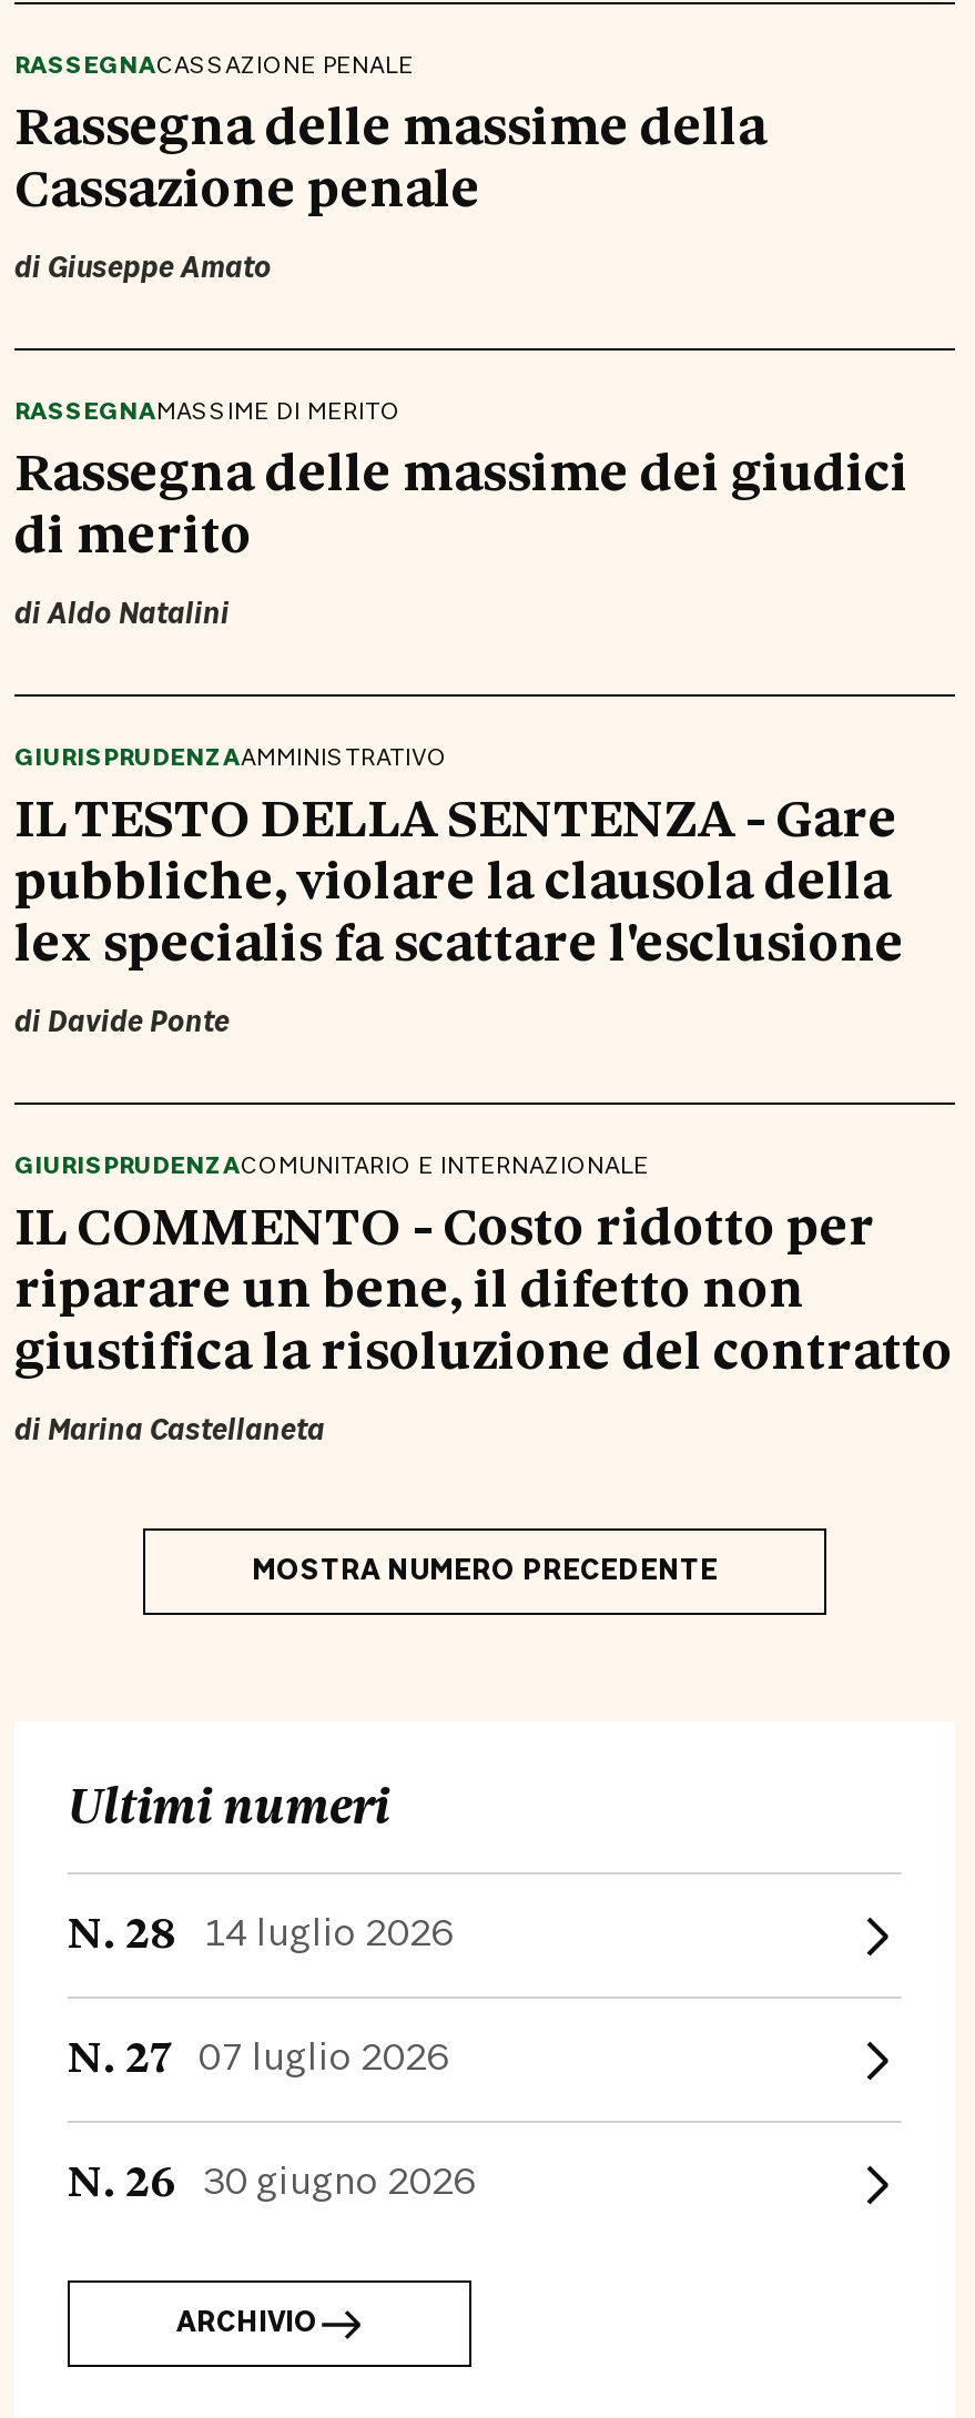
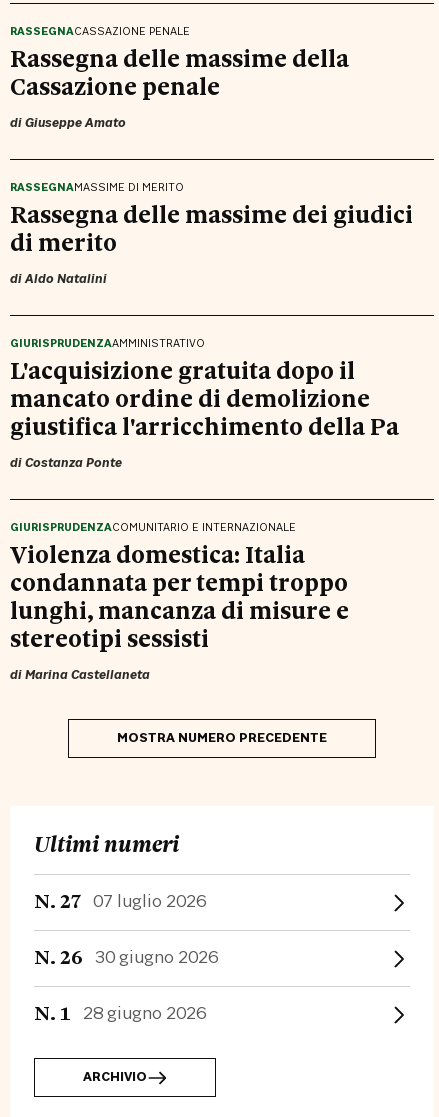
[14,776,904,1040] IL TESTO DELLA SENTENZA - Gare | pubbliche, violare la clausola della | lex specialis fa scattare l'esclusione | di Davide Ponte -> [10,352,399,471] L'acquisizione gratuita dopo il | mancato ordine di demolizione | giustifica l'arricchimento della Pa | di Costanza Ponte
[14,1185,953,1384] IL COMMENTO - Costo ridotto per | riparare un bene, il difetto non | giustifica la risoluzione del contratto -> [10,536,349,654] Violenza domestica: Italia | condannata per tempi troppo | lunghi, mancanza di misure e | stereotipi sessisti
[68,1896,454,1960] N. 28 14 luglio 2026 -> none
moved [68,2020,476,2208] -> [34,884,218,969]: N. 27 07 luglio 2026 | N. 26 30 giugno 2026
none -> [34,996,206,1025] N. 1 28 giugno 2026

